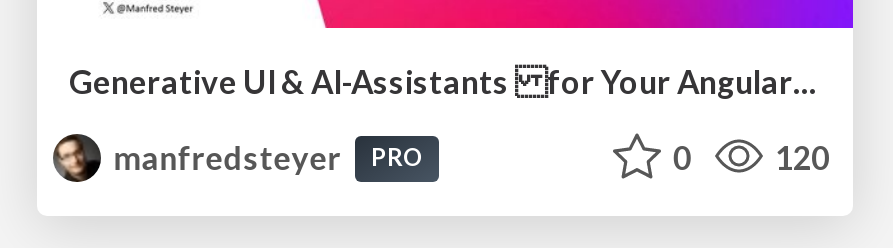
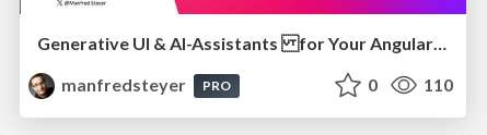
[769,137,829,175] 120 -> [420,74,453,95] 110

